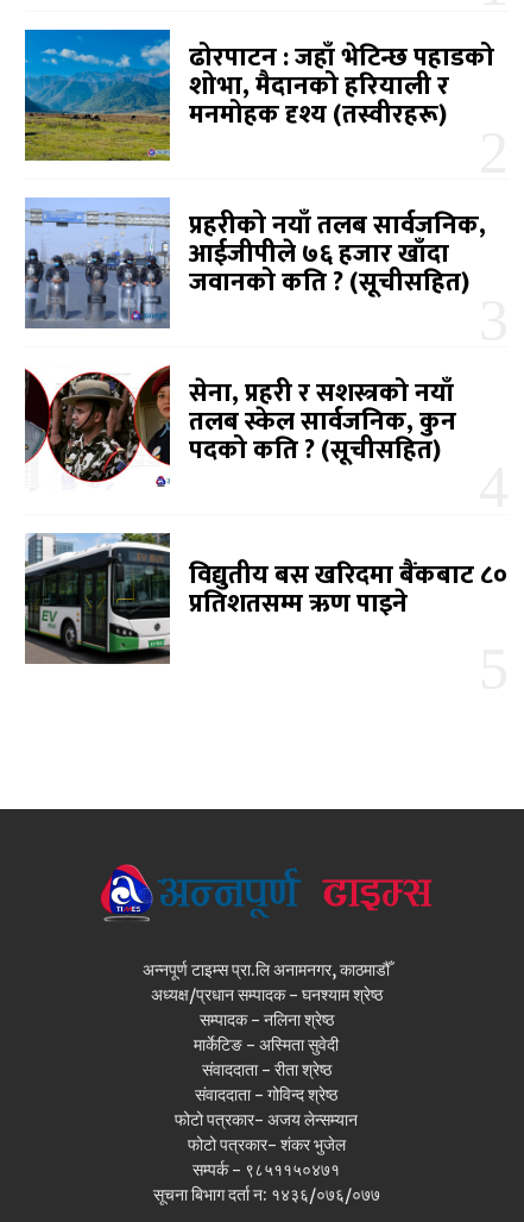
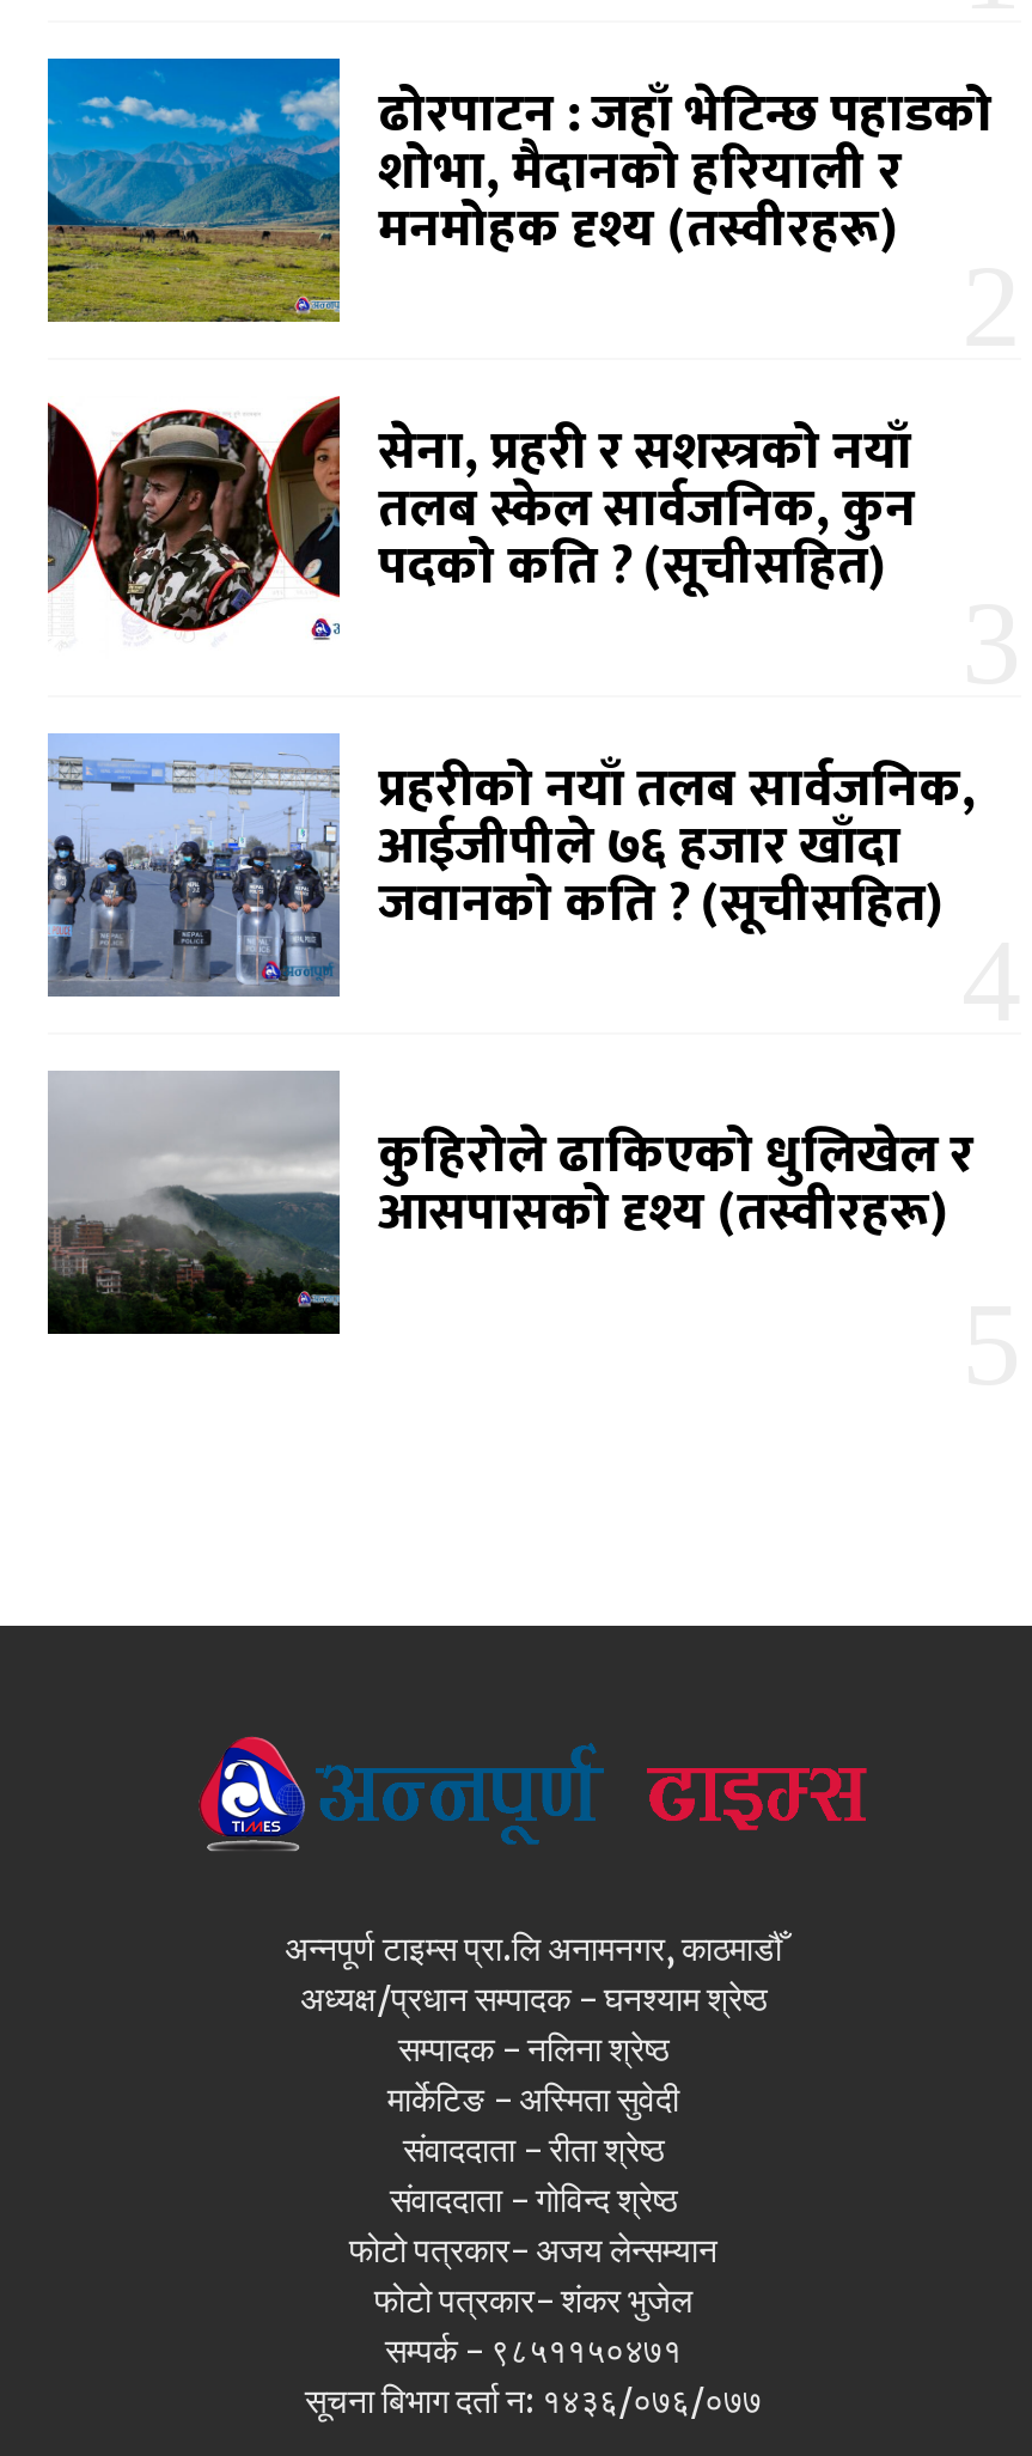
moved [23,202,486,330] -> [43,743,976,999]: [image] | प्रहरीको नयाँ तलब सार्वजनिक, | आईजीपीले ७६ हजार खाँदा | जवानको कति ? (सूचीसहित)
moved [25,365,456,496] -> [45,394,916,659]: [image] | सेना, प्रहरी र सशस्त्रको नयाँ | तलब स्केल सार्वजनिक, कुन | पदको कति ? (सूचीसहित)
[25,533,507,665] [image] | विद्युतीय बस खरिदमा बैंकबाट ८० | प्रतिशतसम्म ऋण पाइने -> [48,1073,974,1336] [image] | कुहिरोले ढाकिएको धुलिखेल र | आसपासको दृश्य (तस्वीरहरू)

